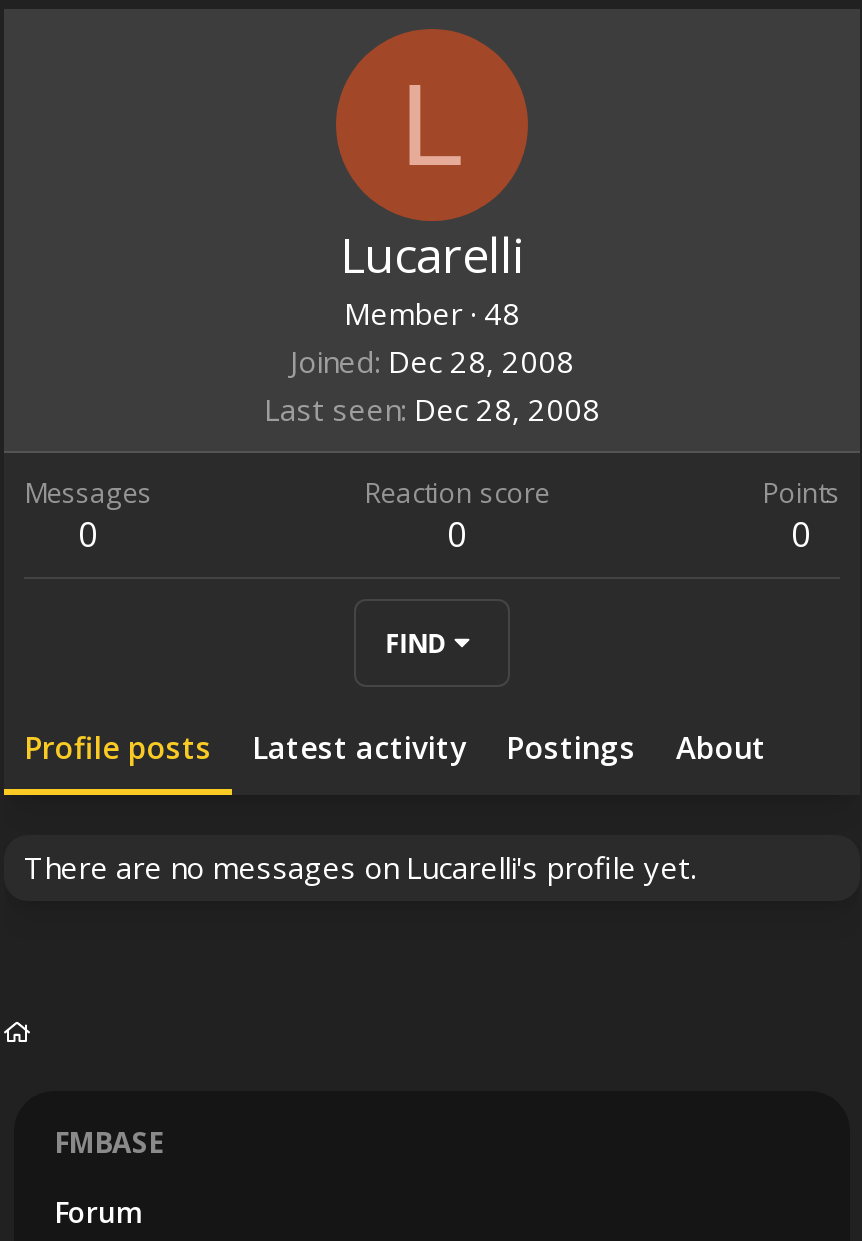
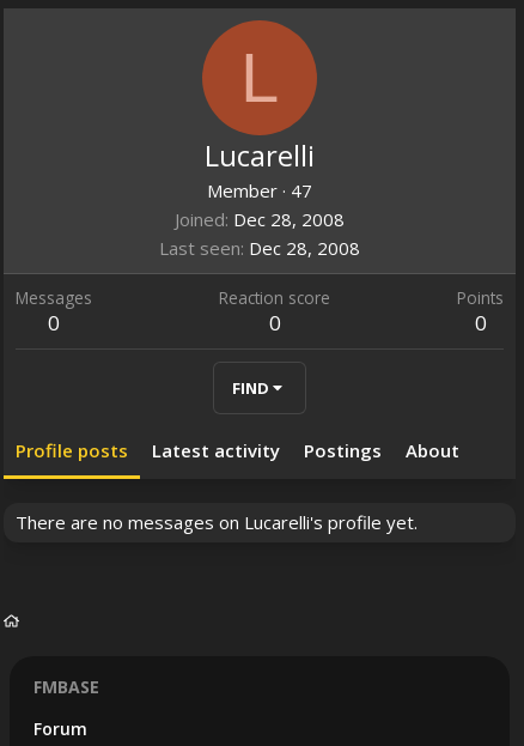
[344,292,520,332] Member · 48 -> [207,178,312,202] Member · 47

